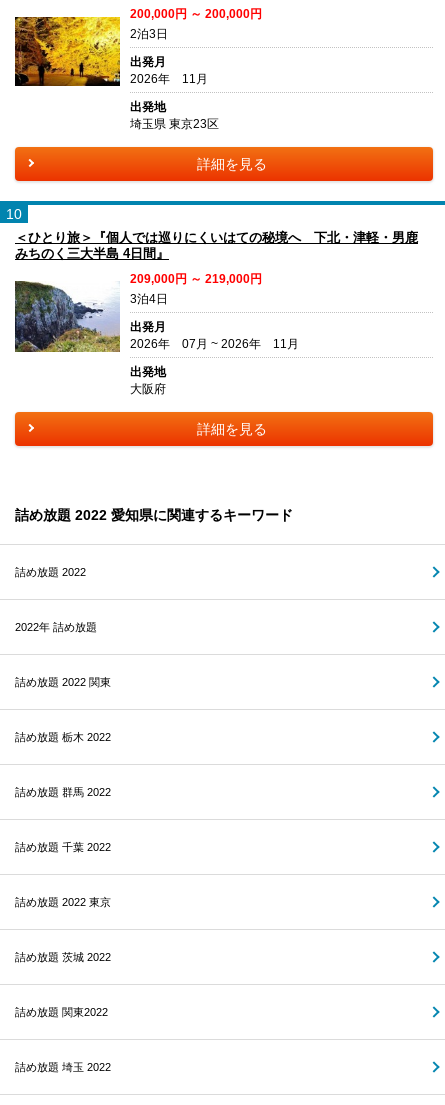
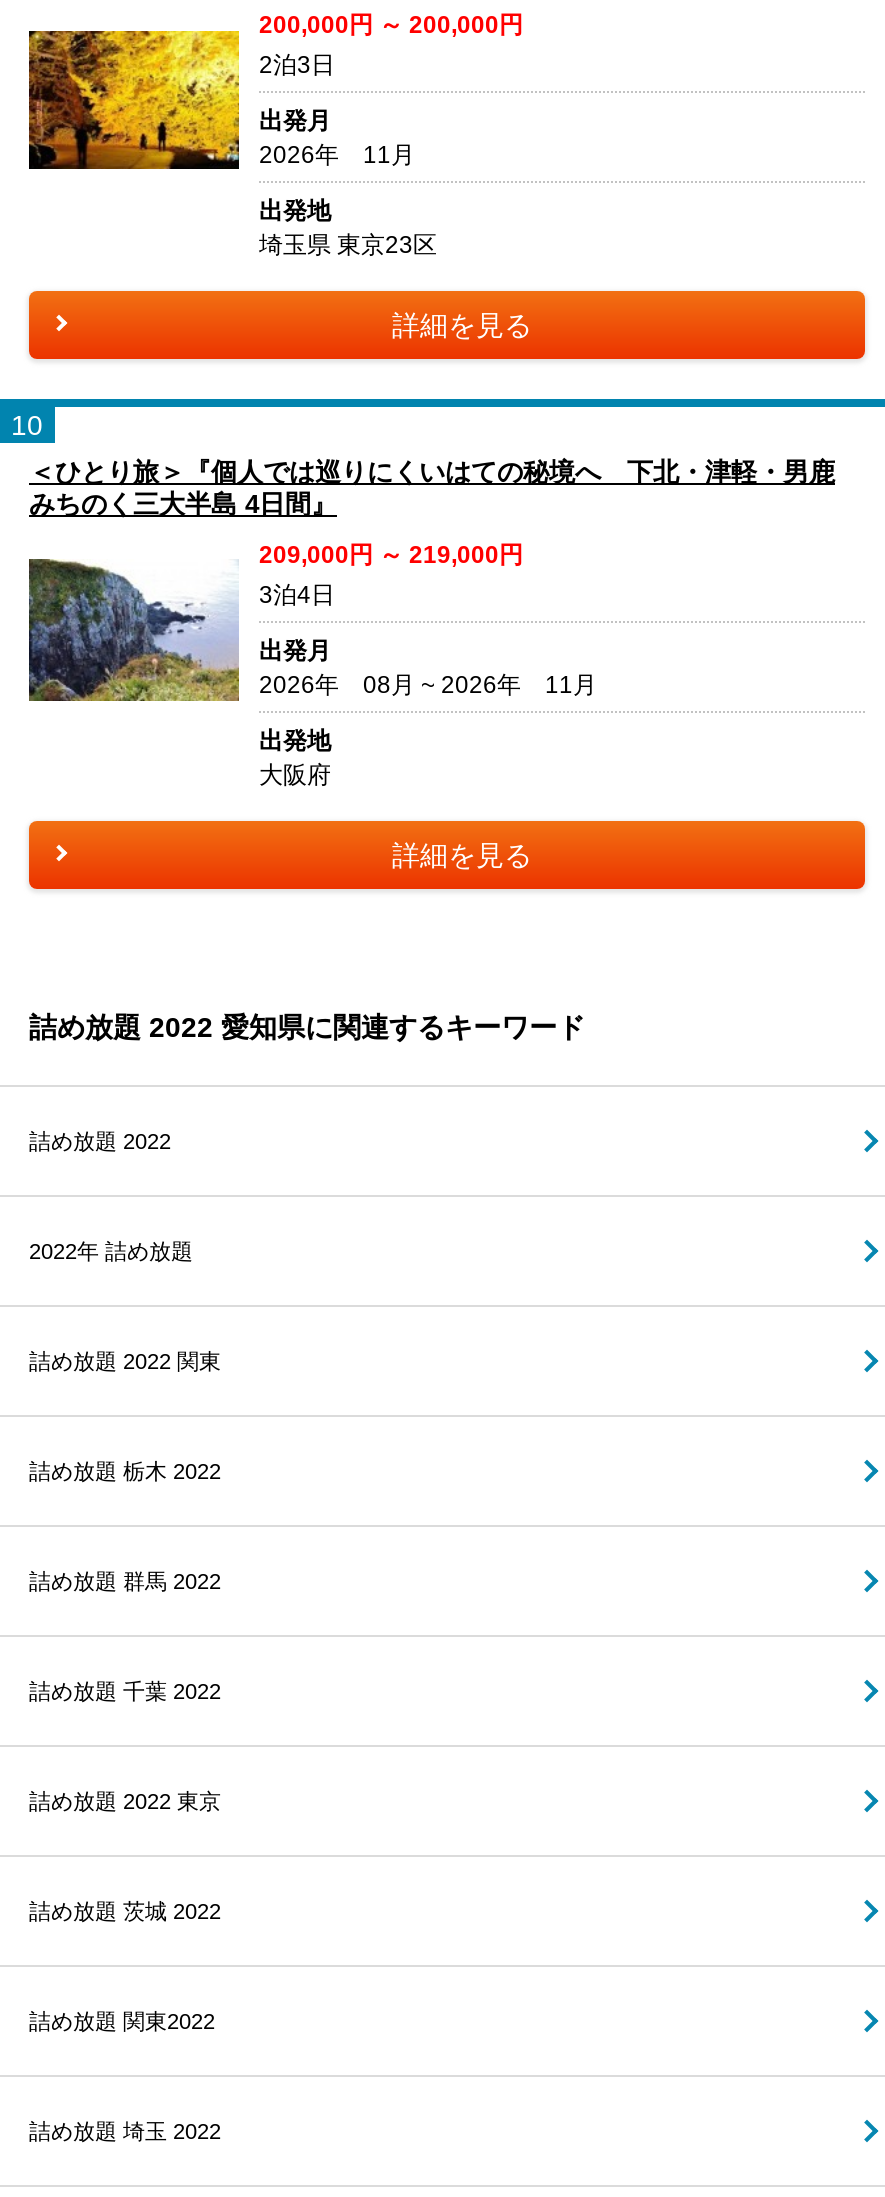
[130,337,299,351] 2026年 07月 ~ 2026年 11月 -> [259,671,597,699] 2026年 08月 ~ 2026年 11月

